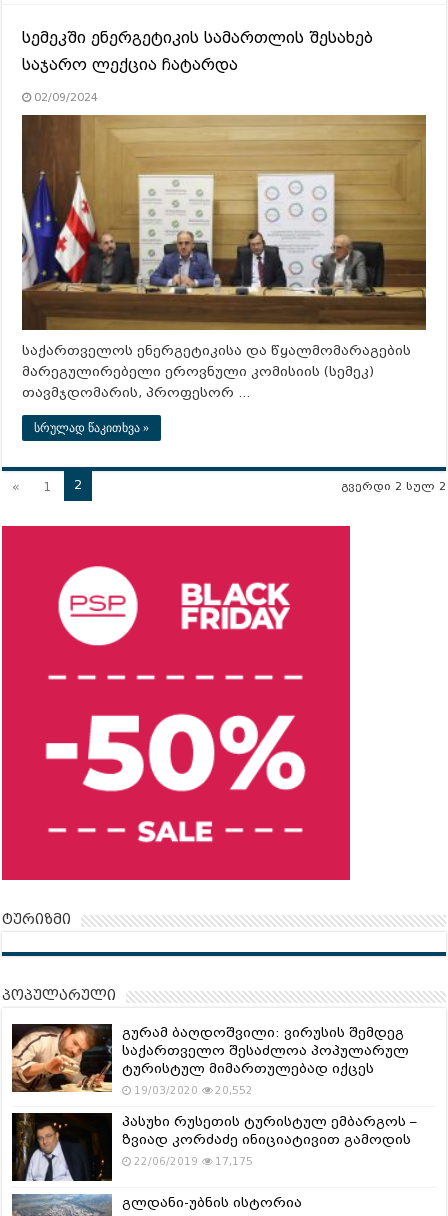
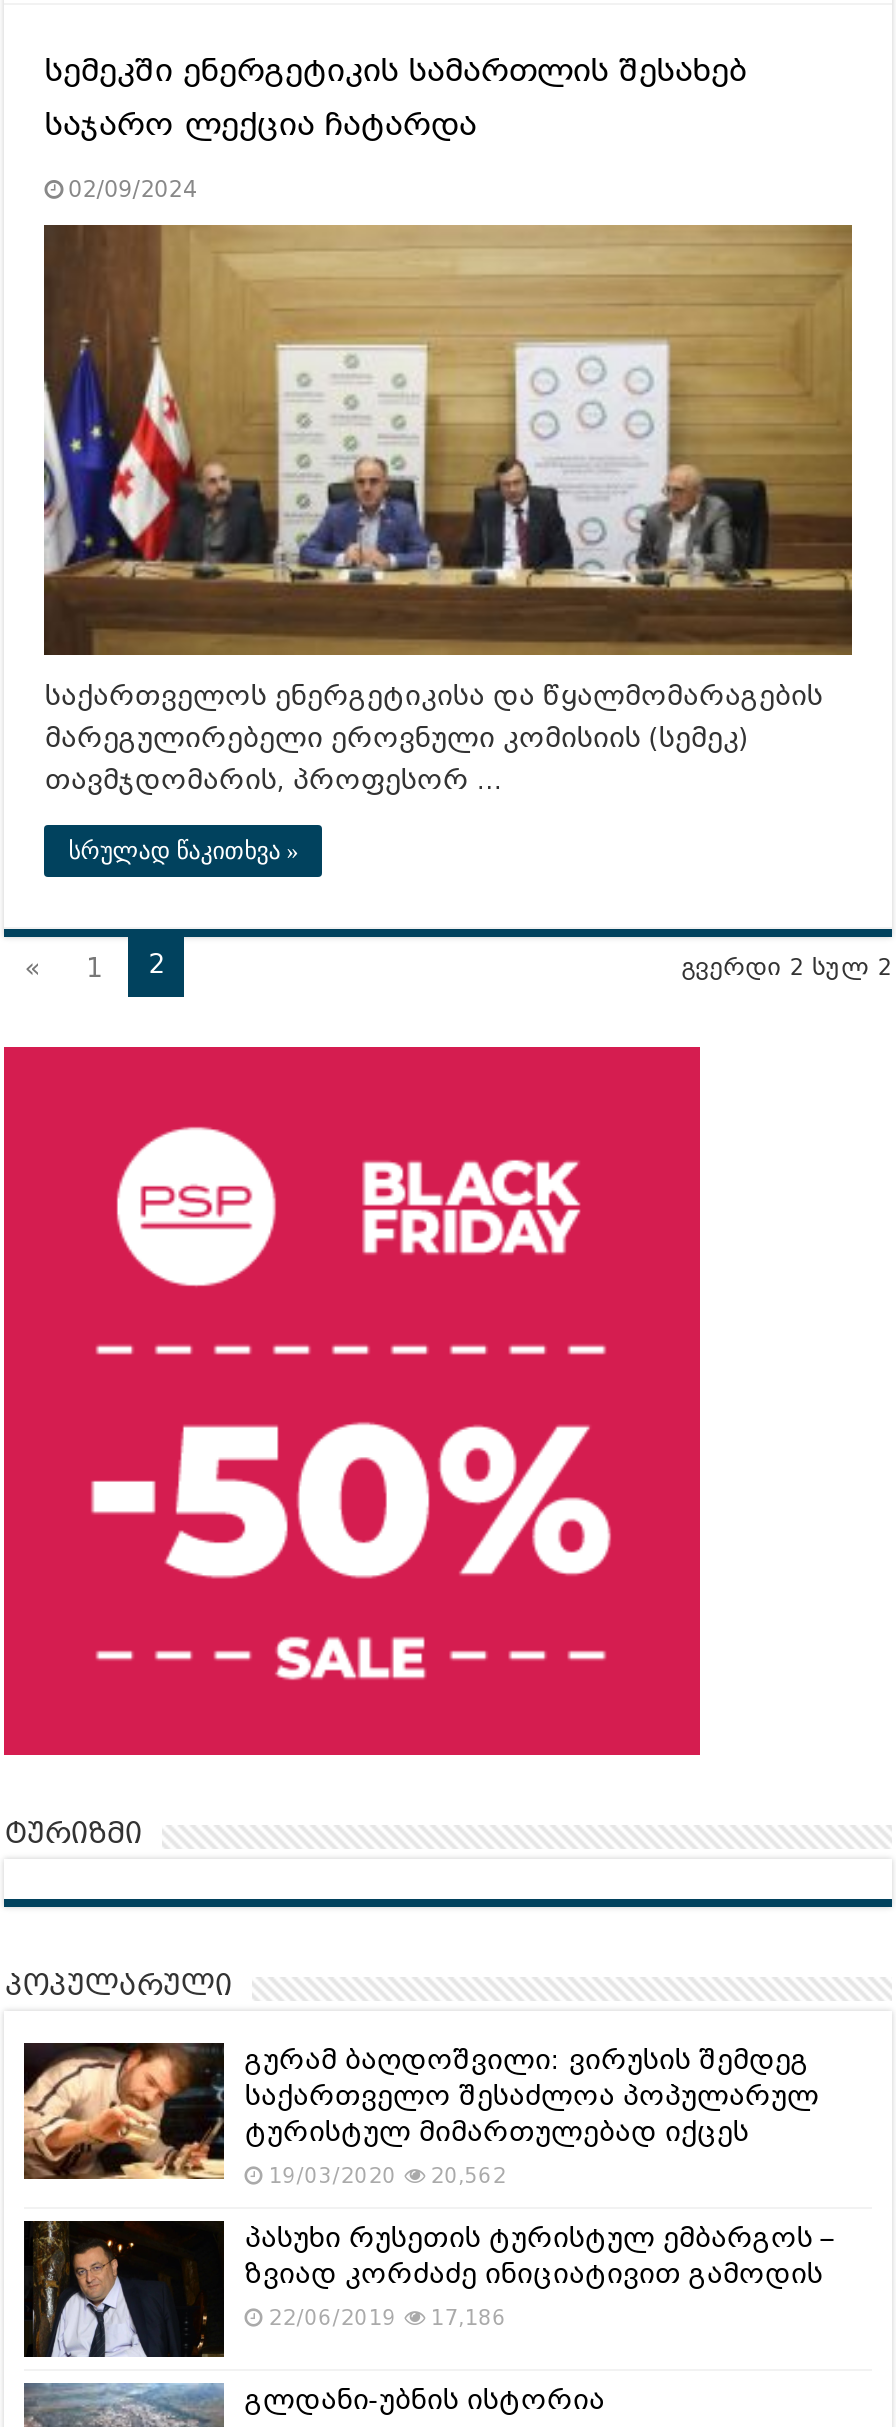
[134,1084,253,1097] 19/03/2020 20,552 -> [268,2163,506,2189] 19/03/2020 20,562
[134,1155,253,1168] 22/06/2019 17,175 -> [268,2305,506,2331] 22/06/2019 17,186

